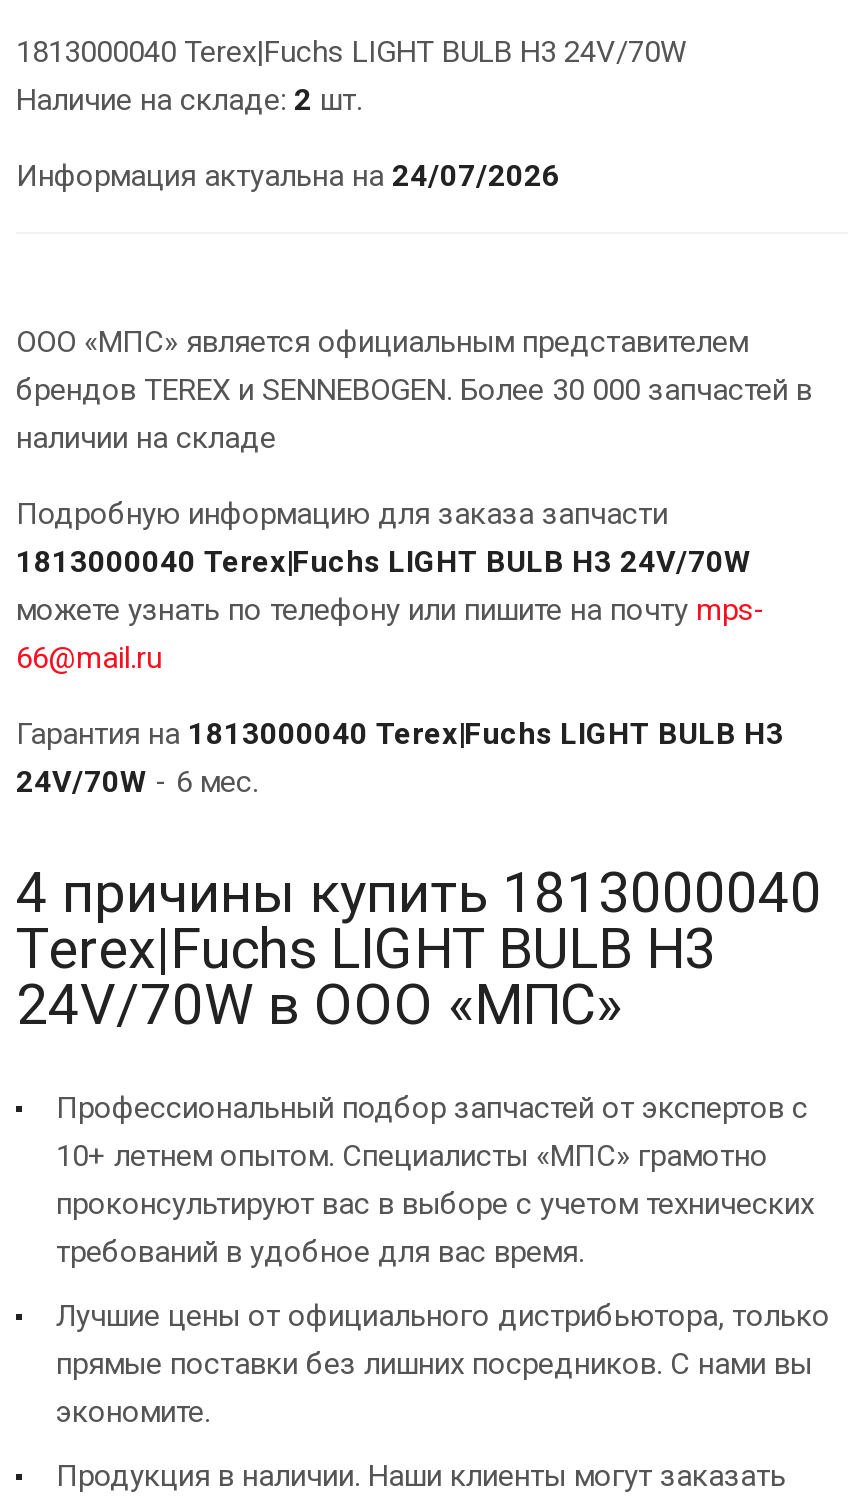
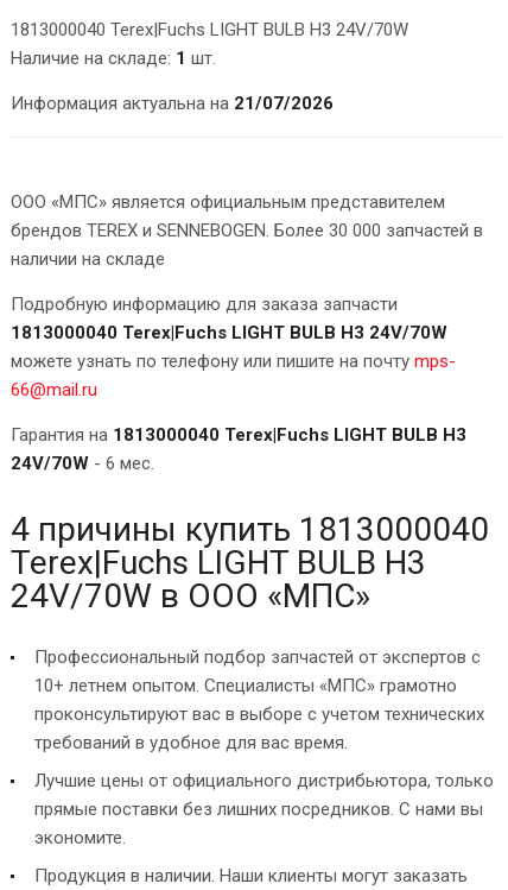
[16,82,362,118] Наличие на складе: 2 шт. -> [11,47,216,69] Наличие на складе: 1 шт.
[16,158,560,194] Информация актуальна на 24/07/2026 -> [11,92,334,114] Информация актуальна на 21/07/2026

